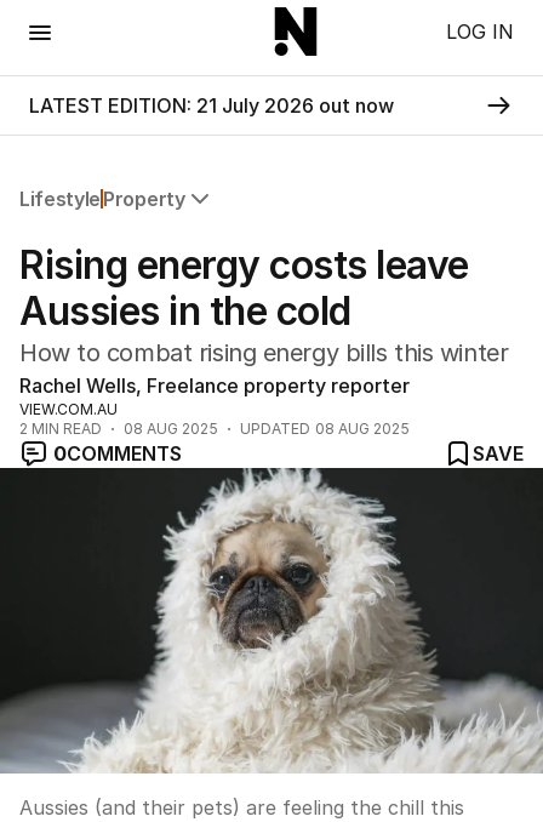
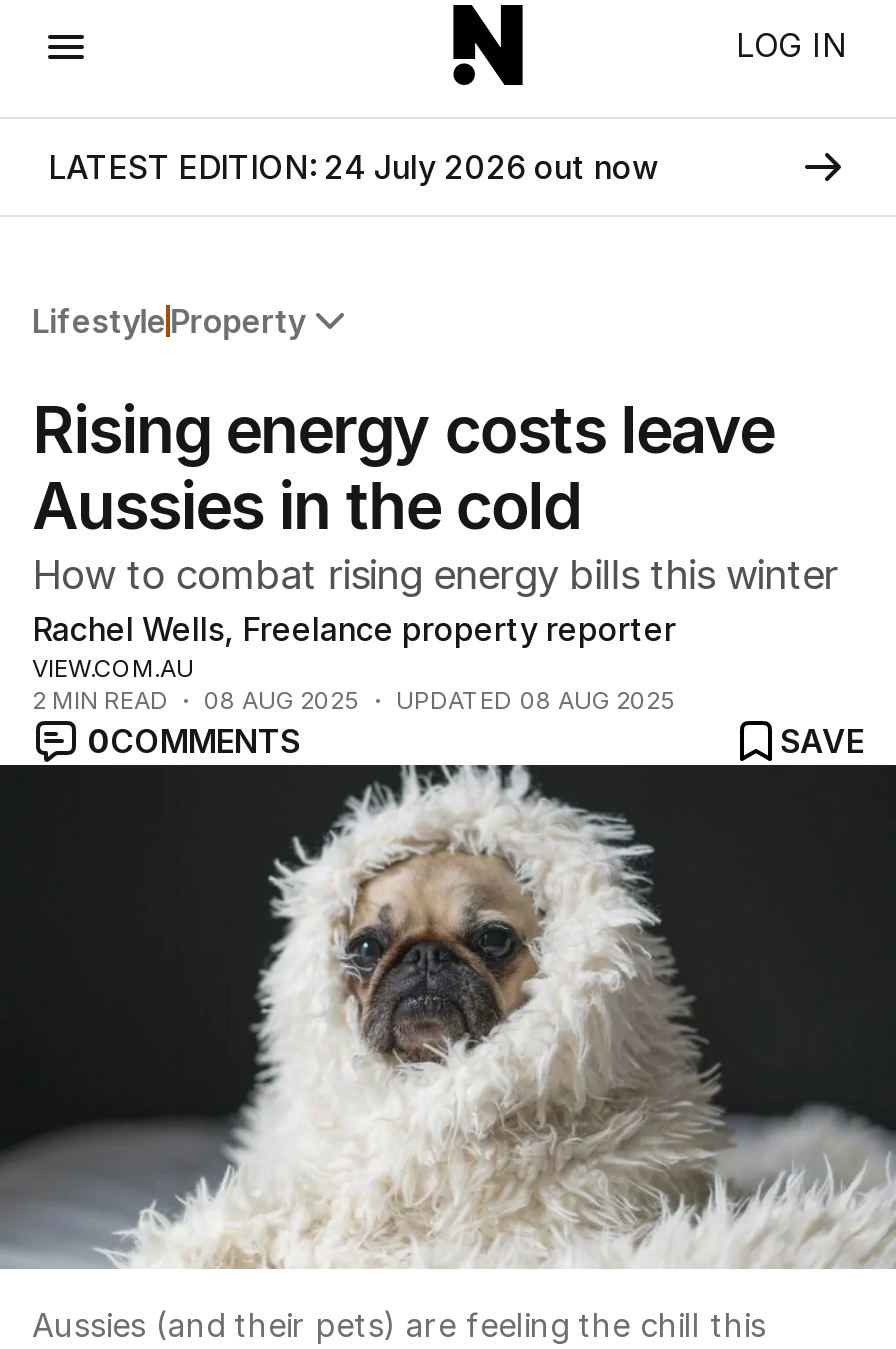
[29,93,394,118] LATEST EDITION: 21 July 2026 out now -> [48,147,658,187] LATEST EDITION: 24 July 2026 out now

